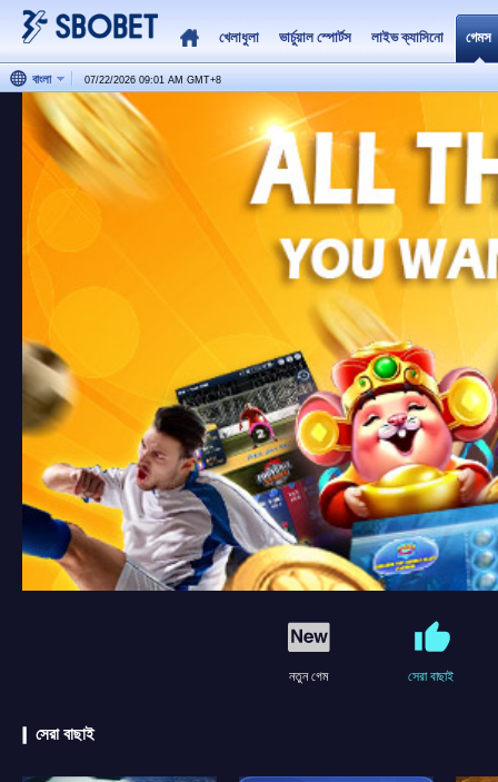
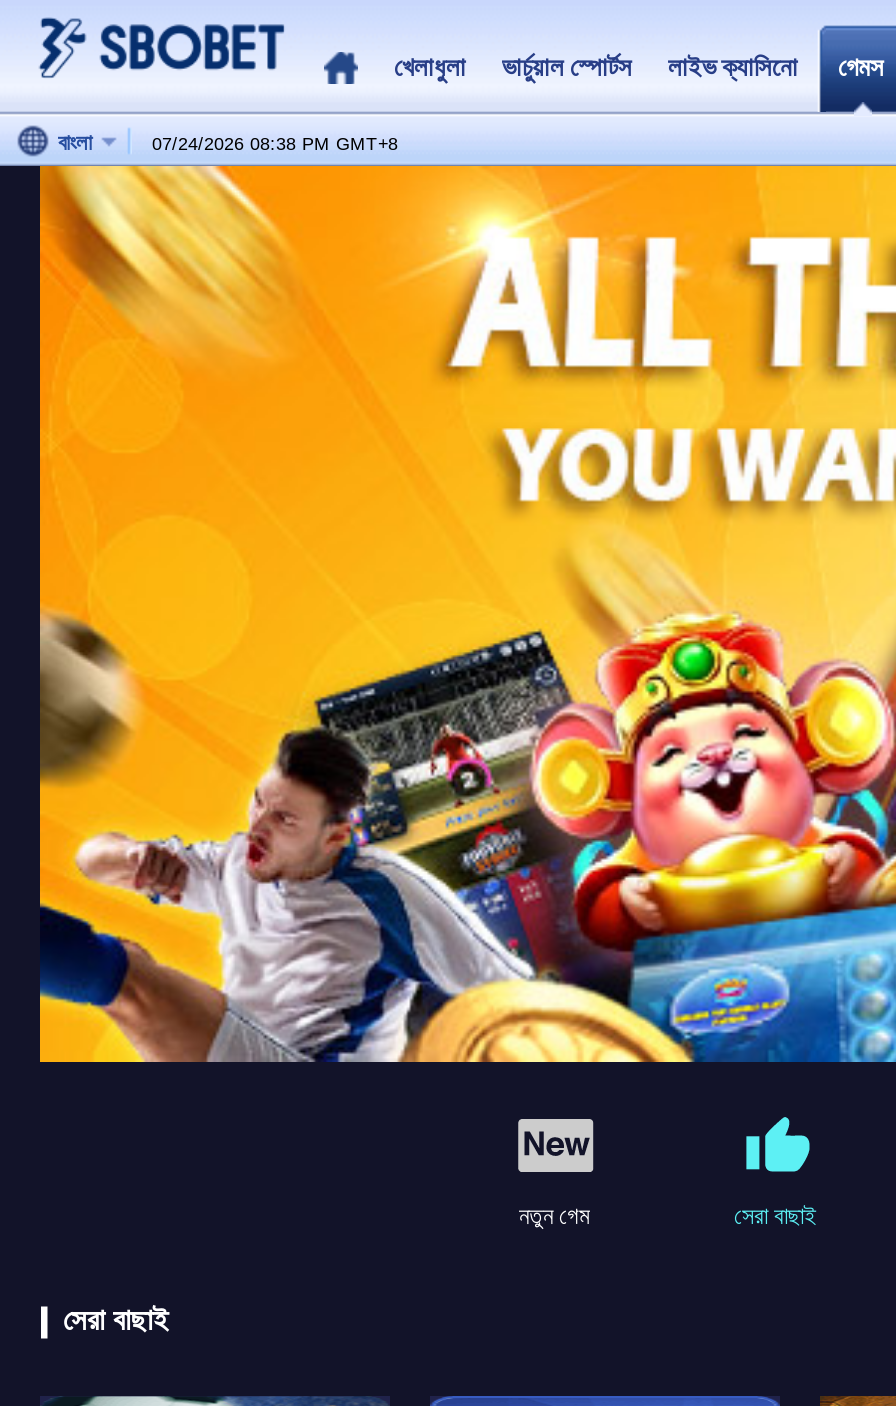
[84,75,221,86] 07/22/2026 09:01 AM GMT+8 -> [152,134,398,154] 07/24/2026 08:38 PM GMT+8

